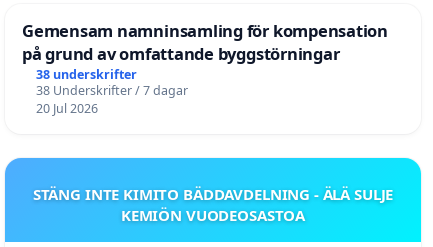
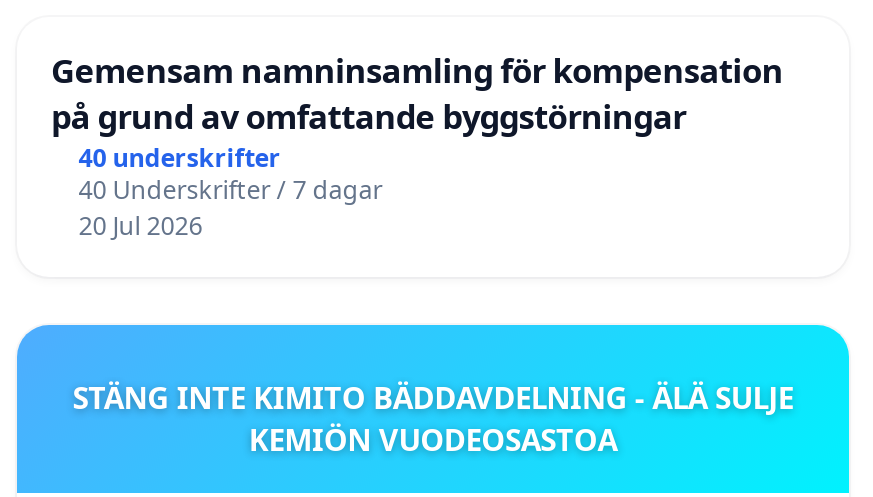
[36,66,137,83] 38 underskrifter -> [79,142,281,176] 40 underskrifter
[36,82,188,99] 38 Underskrifter / 7 dagar -> [79,174,383,208] 40 Underskrifter / 7 dagar

